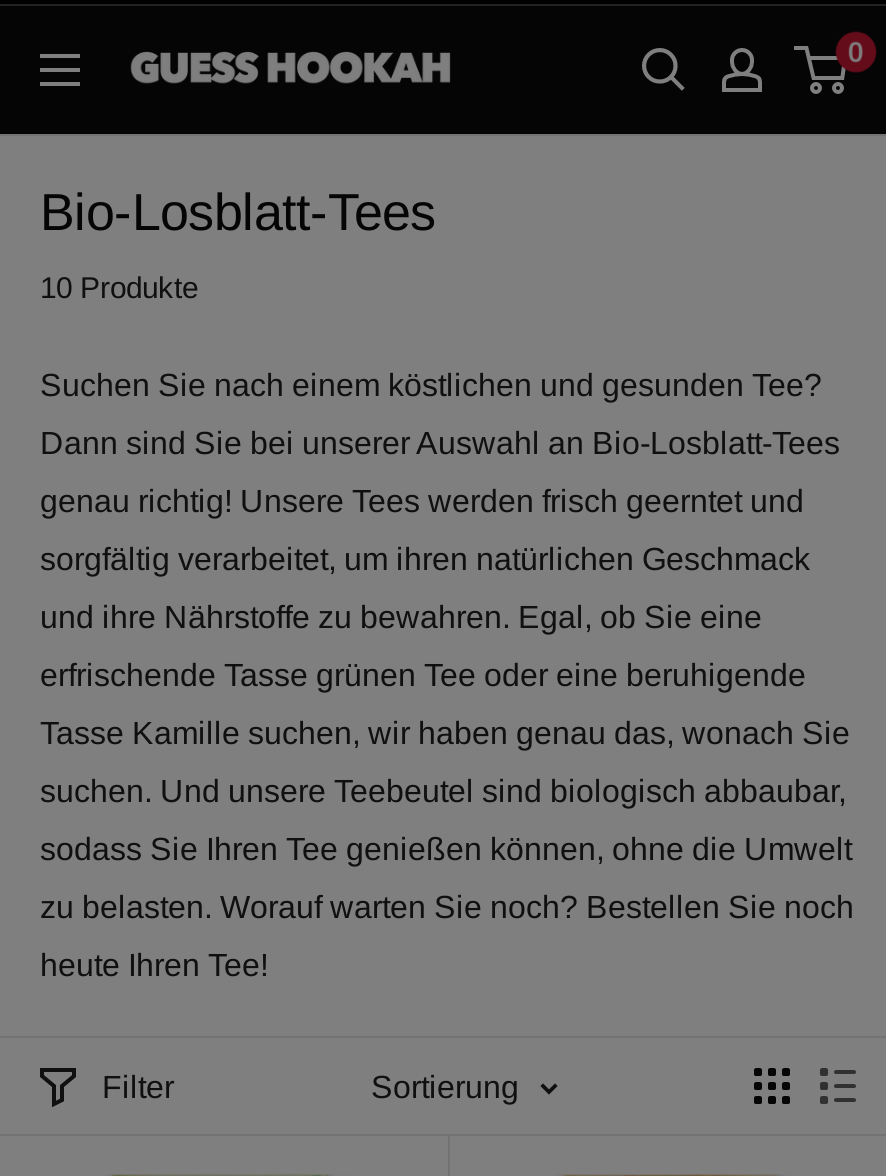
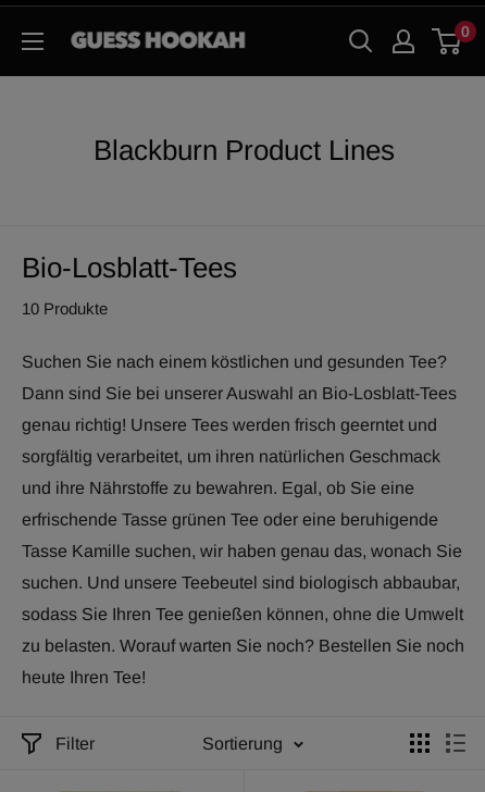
none -> [93,134,394,166] Blackburn Product Lines

